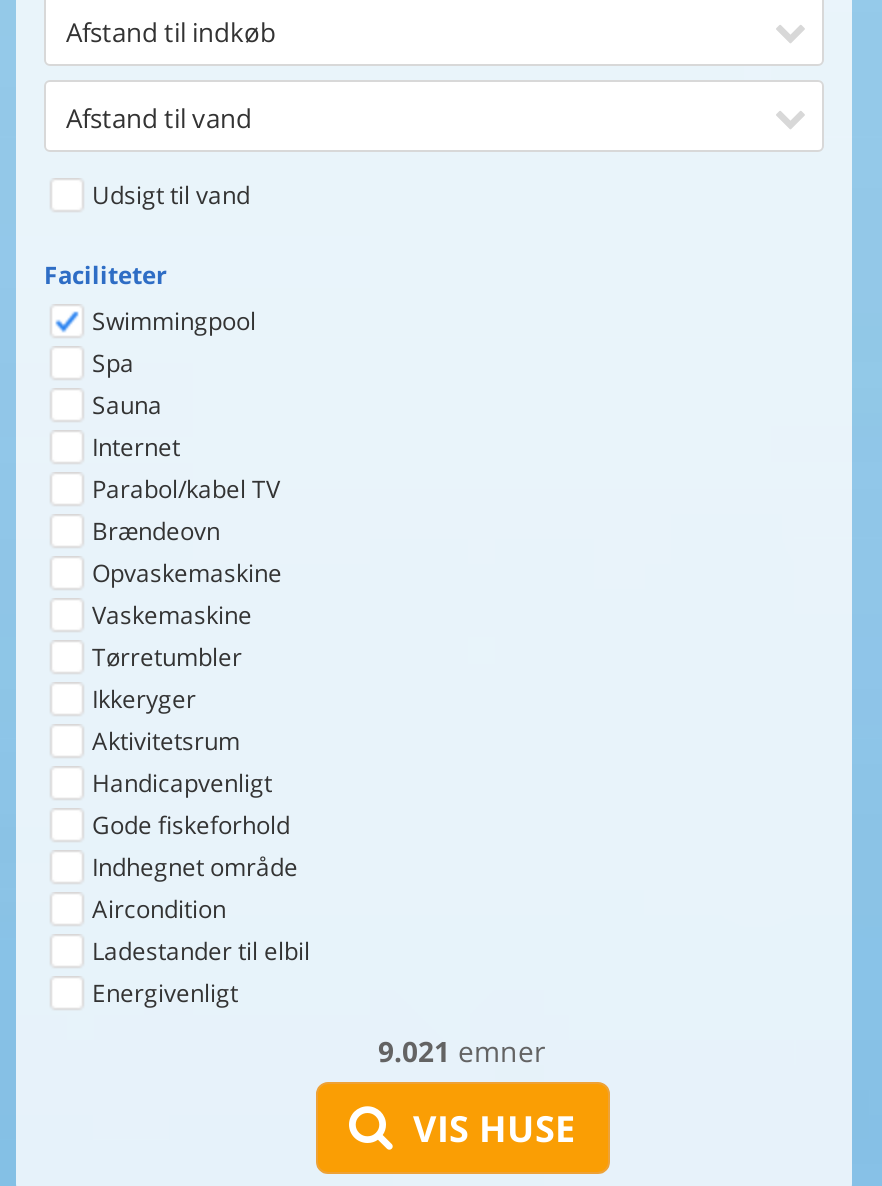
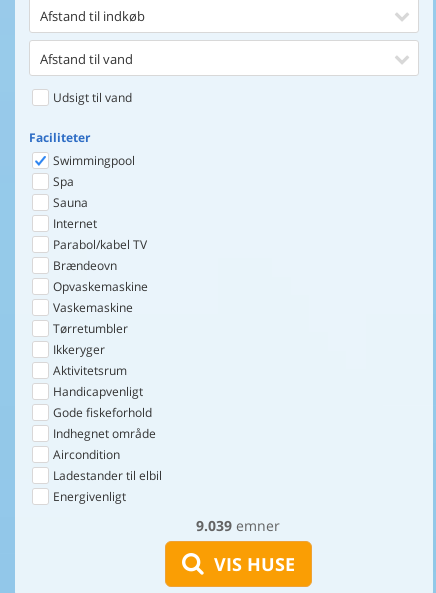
[378,1032,546,1070] 9.021 emner -> [196,516,280,535] 9.039 emner

